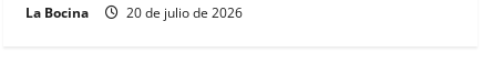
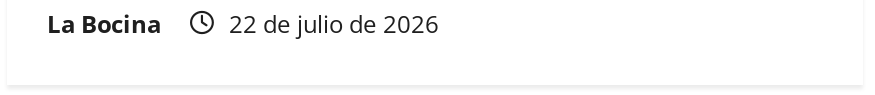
[25,4,243,23] La Bocina 20 de julio de 2026 -> [47,7,439,41] La Bocina 22 de julio de 2026

